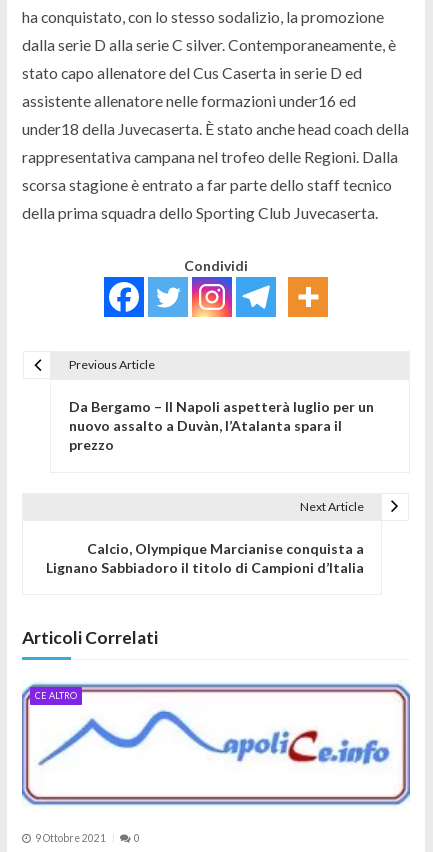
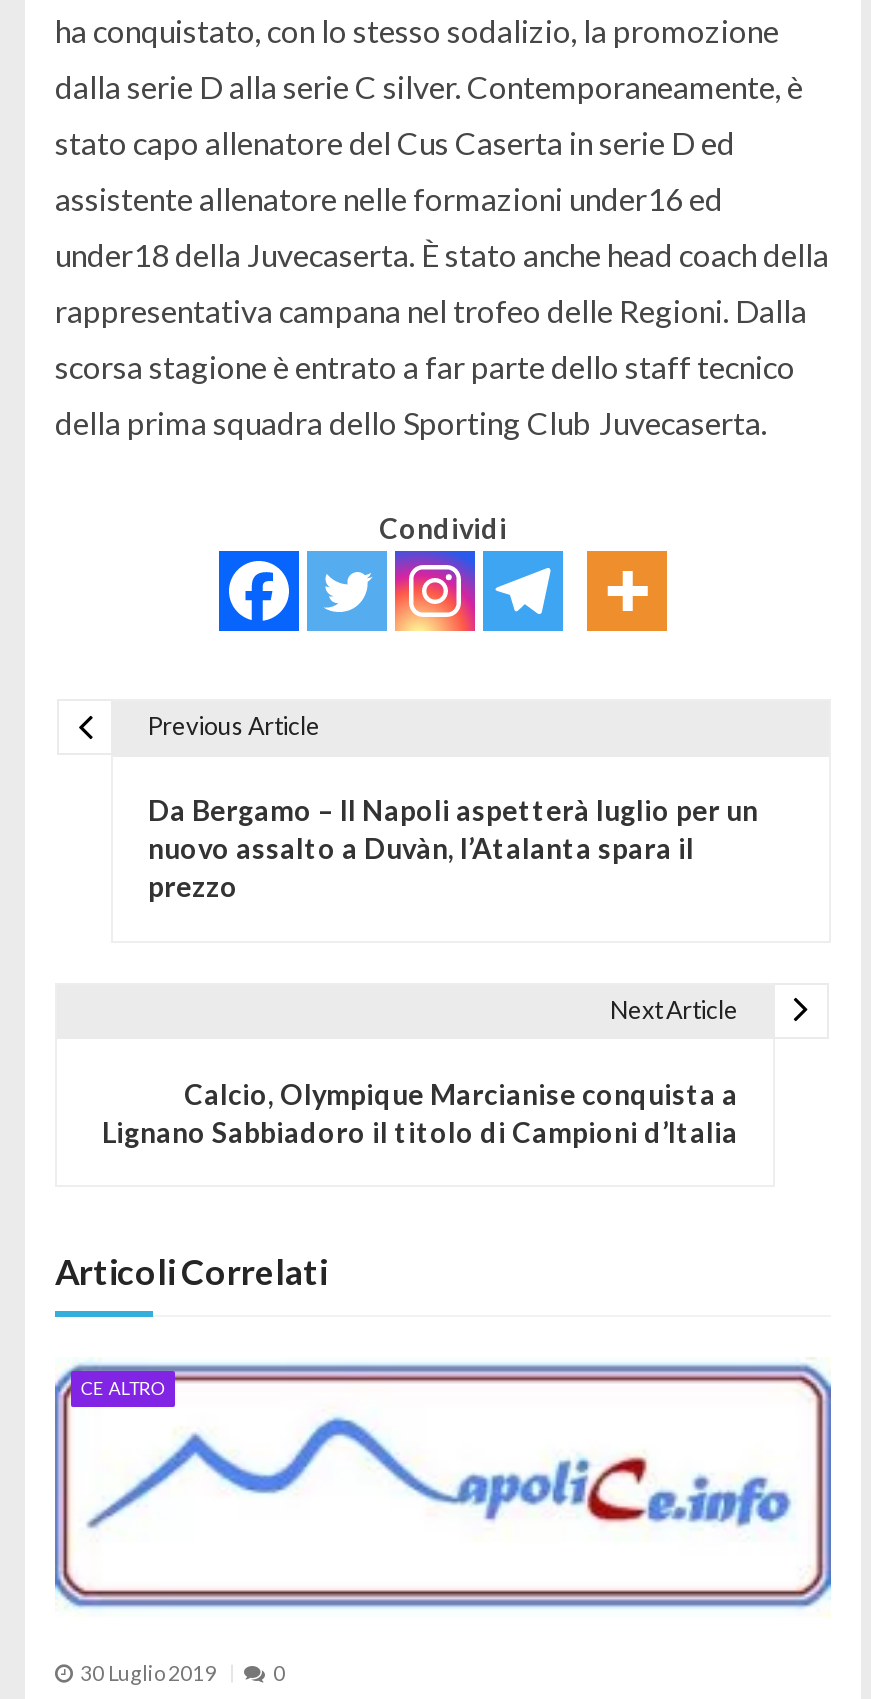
[34,832,105,844] 9 Ottobre 2021 -> [80,1662,216,1686] 30 Luglio 2019

